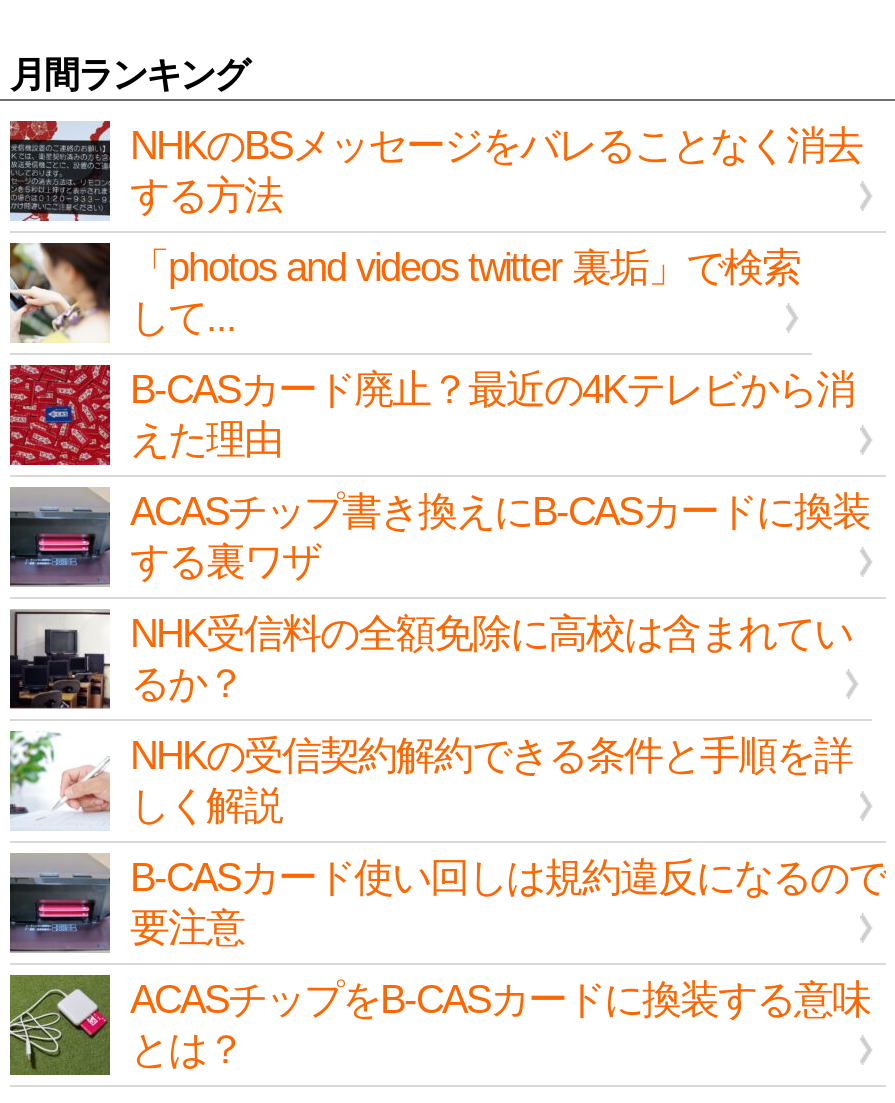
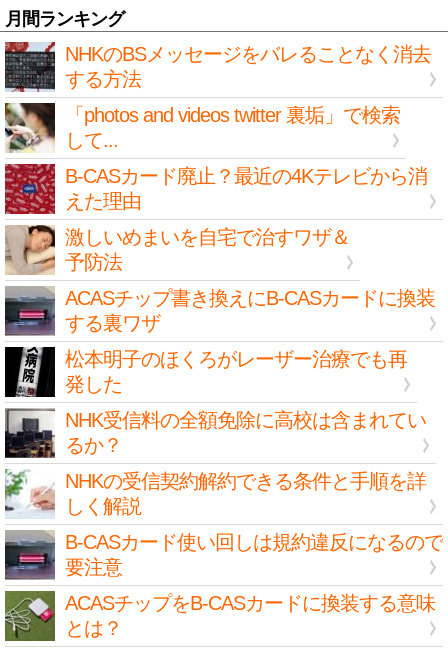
none -> [5,225,350,275] [image] | 激しいめまいを自宅で治すワザ＆ | 予防法
none -> [5,347,407,397] [image] | 松本明子のほくろがレーザー治療でも再 | 発した

